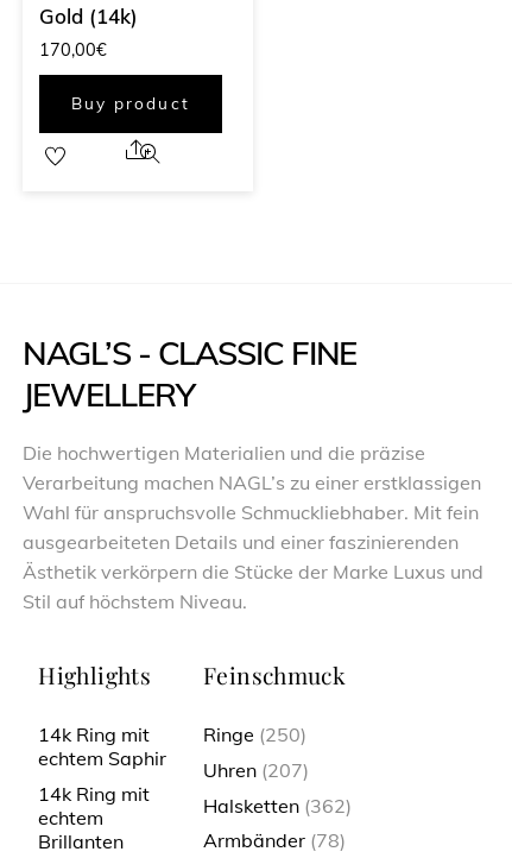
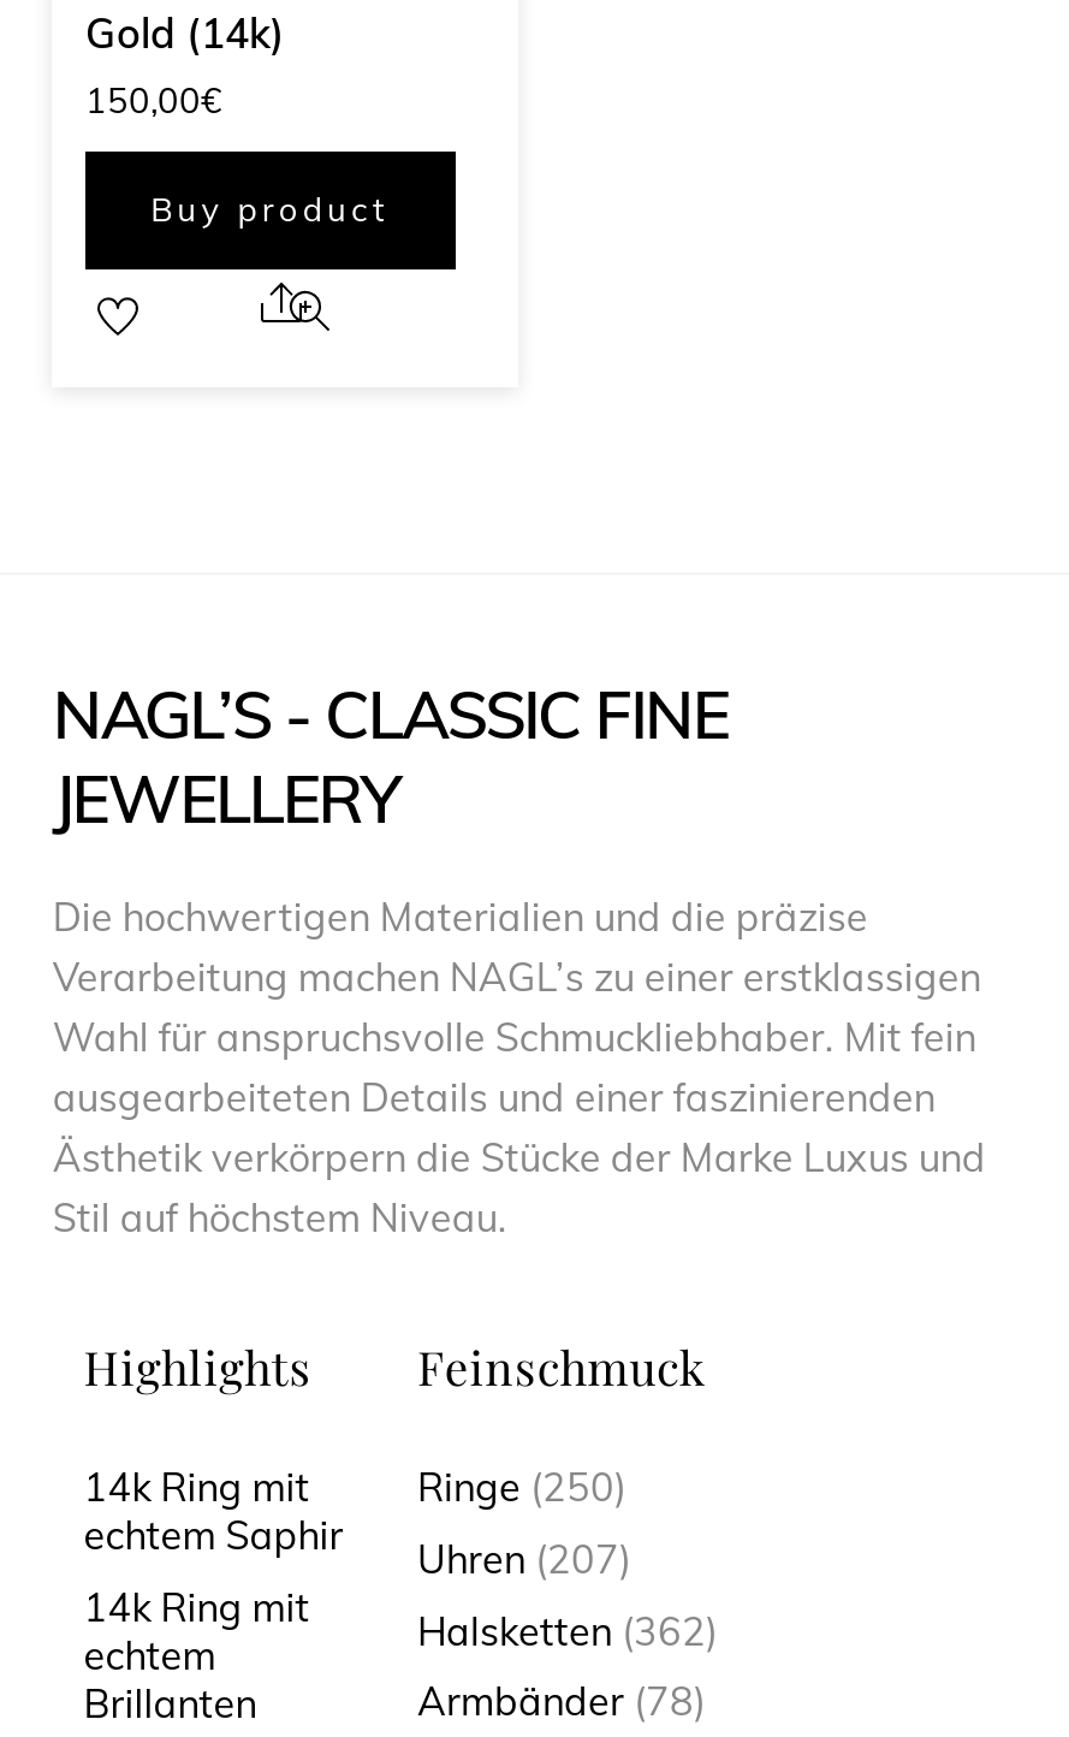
[39,38,107,61] 170,00€ -> [85,77,222,123] 150,00€

